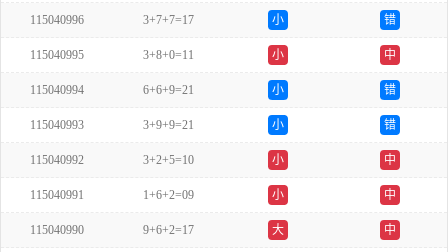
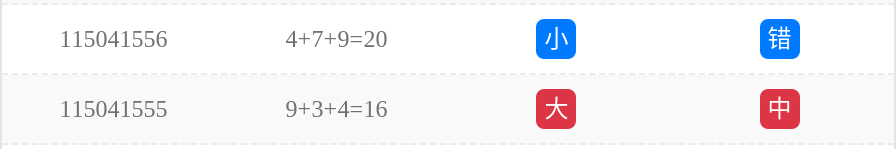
[30,13,84,27] 115040996 -> [60,25,168,53] 115041556
[143,13,194,27] 3+7+7=17 -> [286,25,388,53] 4+7+9=20
[30,48,396,237] 115040995 | 3+8+0=11 | 小 | 中 | 115040994 | 6+6+9=21 | 小 | 错 | 115040993 | 3+9+9=21 | 小 | 错 | 115040992 | 3+2+5=10 | 小 | 中 | 115040991 | 1+6+2=09 | 小 | 中 | 115040990 | 9+6+2=17 -> [60,95,388,123] 115041555 | 9+3+4=16

